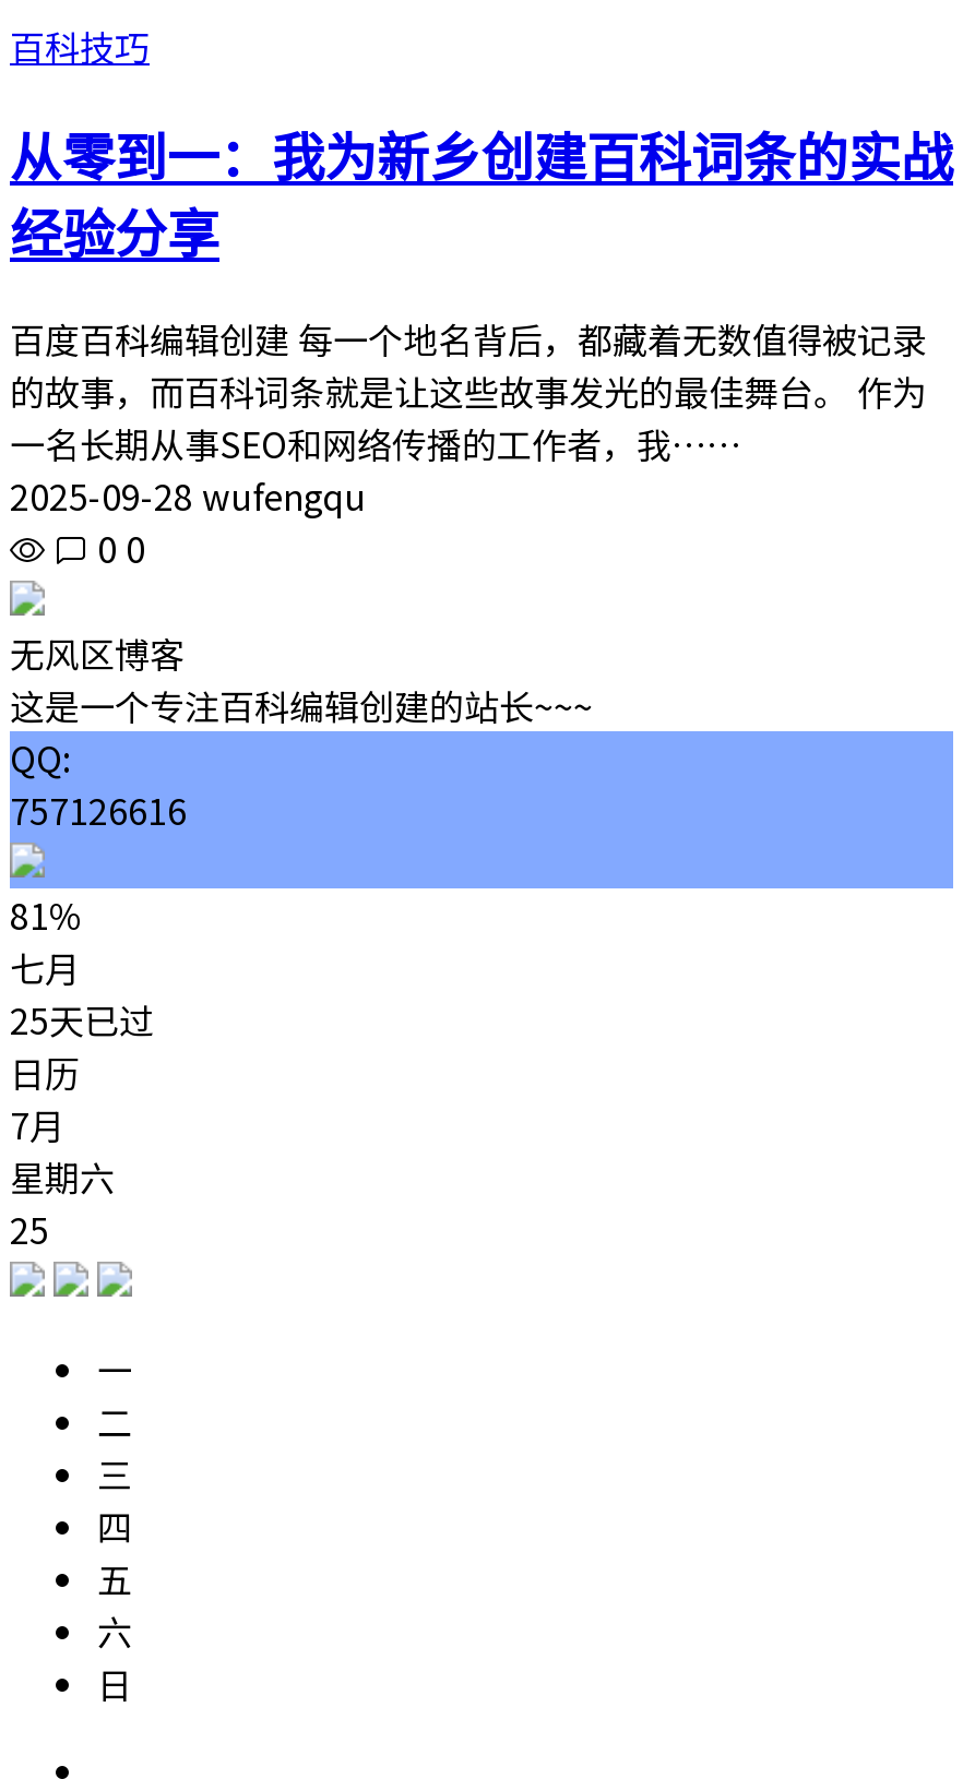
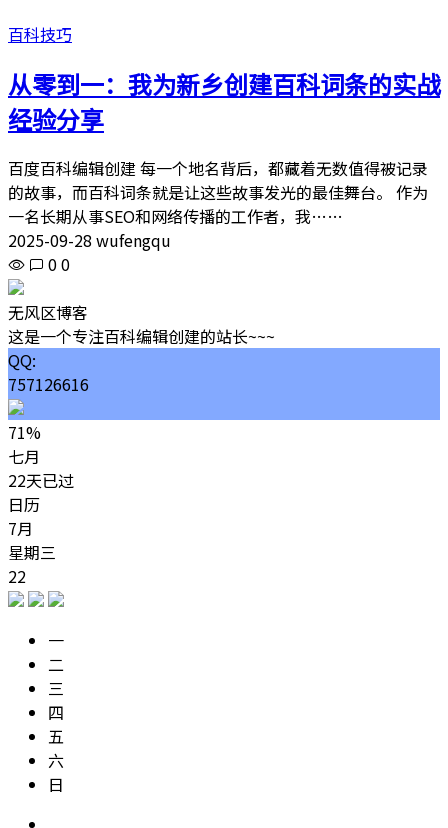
[10,889,82,941] 81% -> [8,420,41,444] 71%
[10,993,154,1046] 25天已过 -> [8,468,74,492] 22天已过
[10,1151,115,1203] 星期六 -> [8,540,56,564] 星期三
[10,1203,49,1255] 25 -> [8,564,26,588] 22

